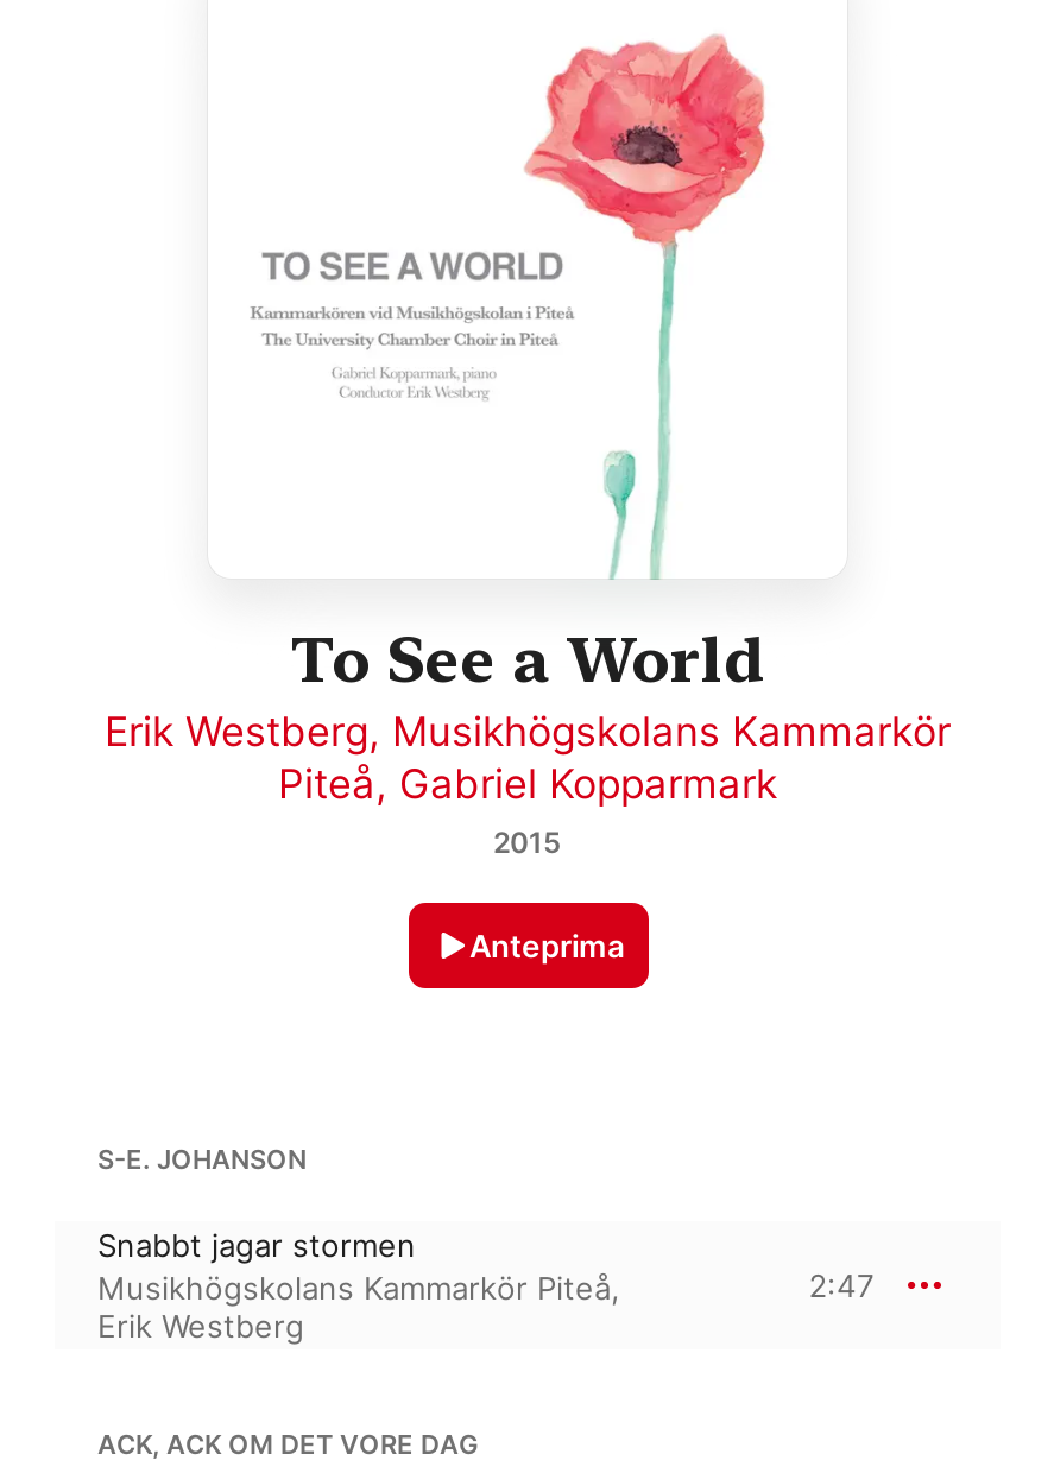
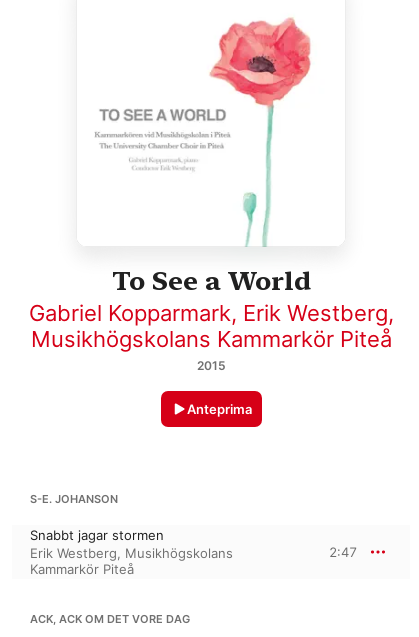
[105,709,951,809] Erik Westberg, Musikhögskolans Kammarkör | Piteå, Gabriel Kopparmark -> [28,300,393,352] Gabriel Kopparmark, Erik Westberg, | Musikhögskolans Kammarkör Piteå
[97,1270,620,1346] Musikhögskolans Kammarkör Piteå, | Erik Westberg -> [30,545,233,577] Erik Westberg, Musikhögskolans | Kammarkör Piteå

